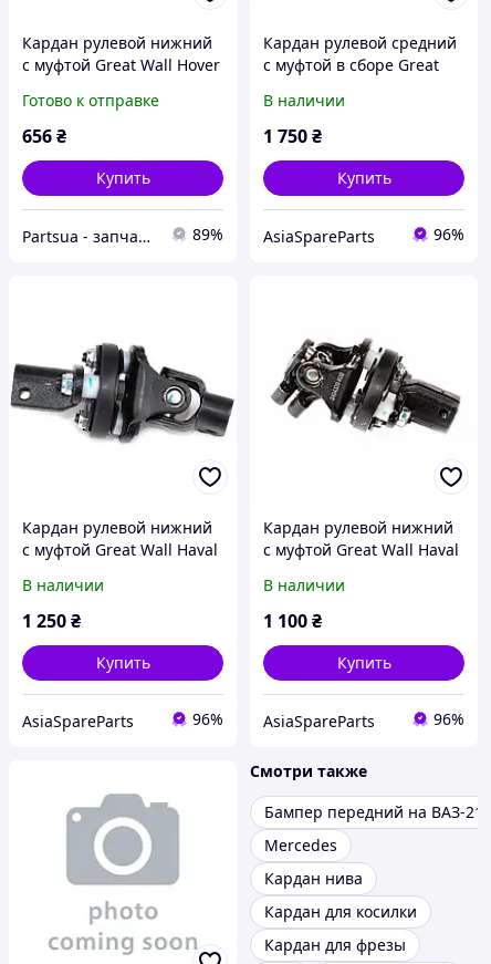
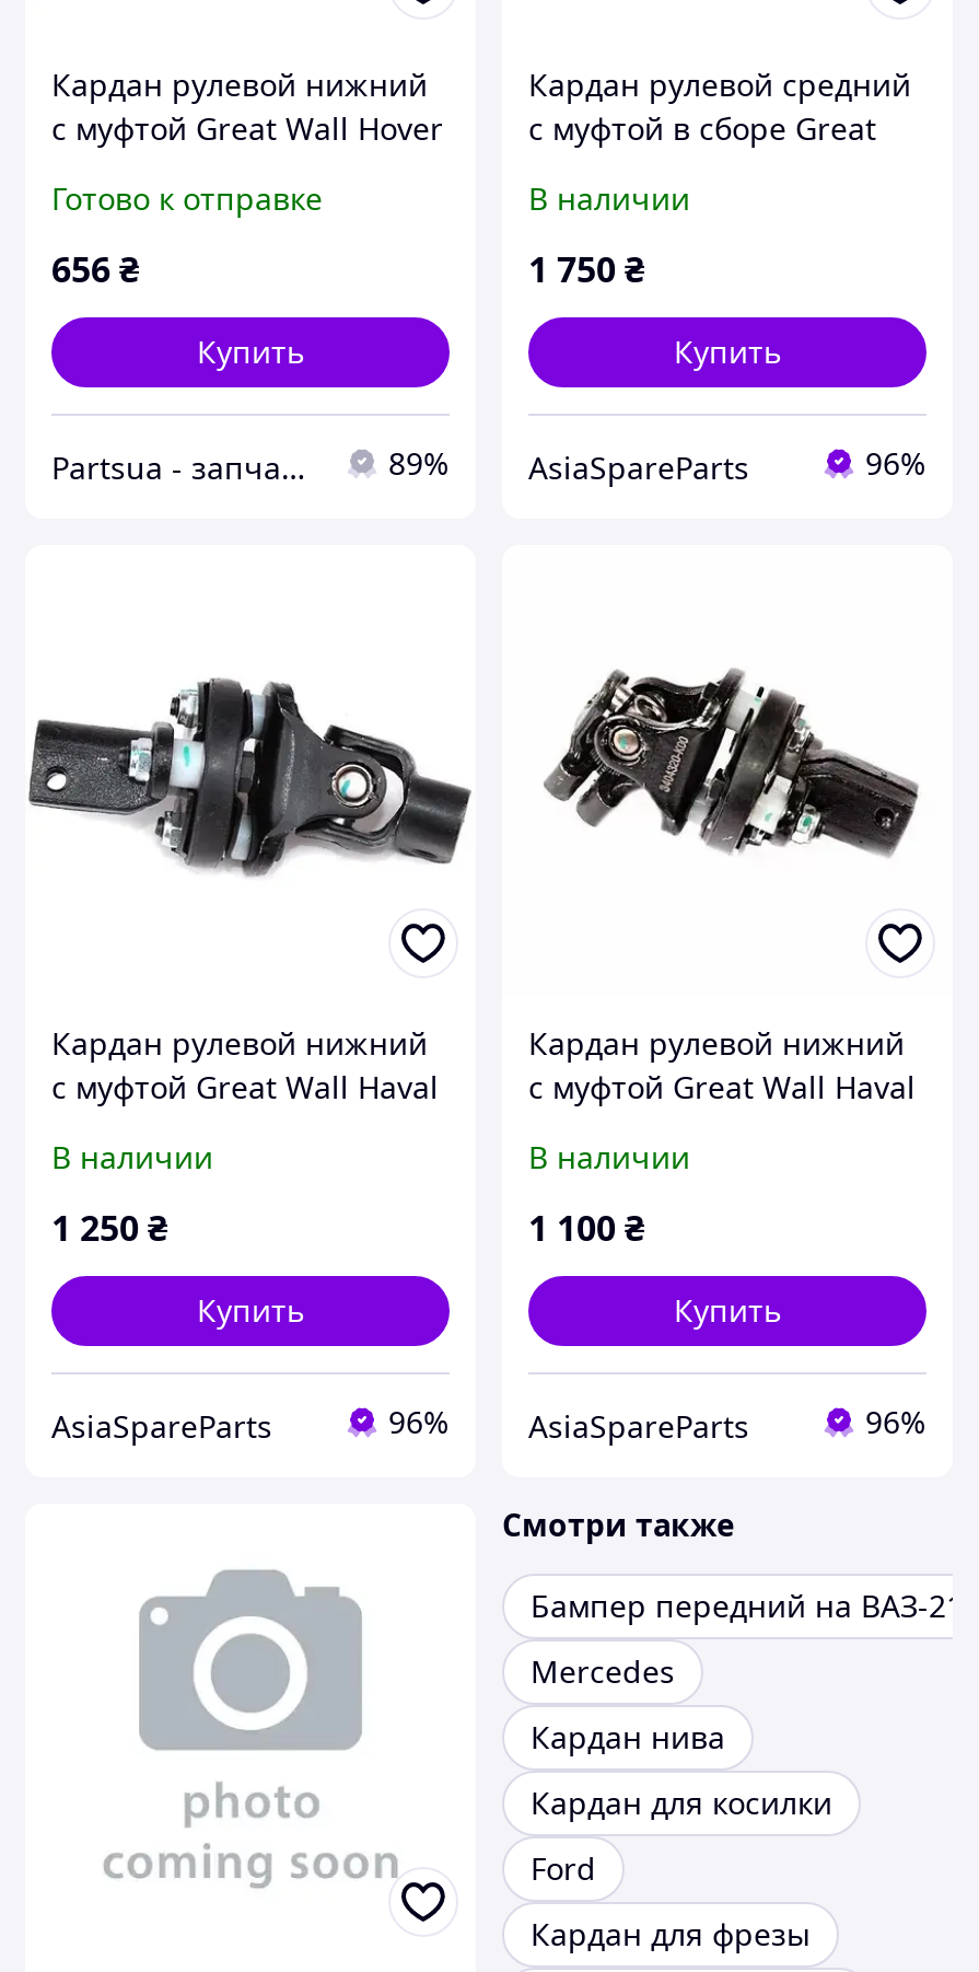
none -> [531,1847,596,1889] Ford

